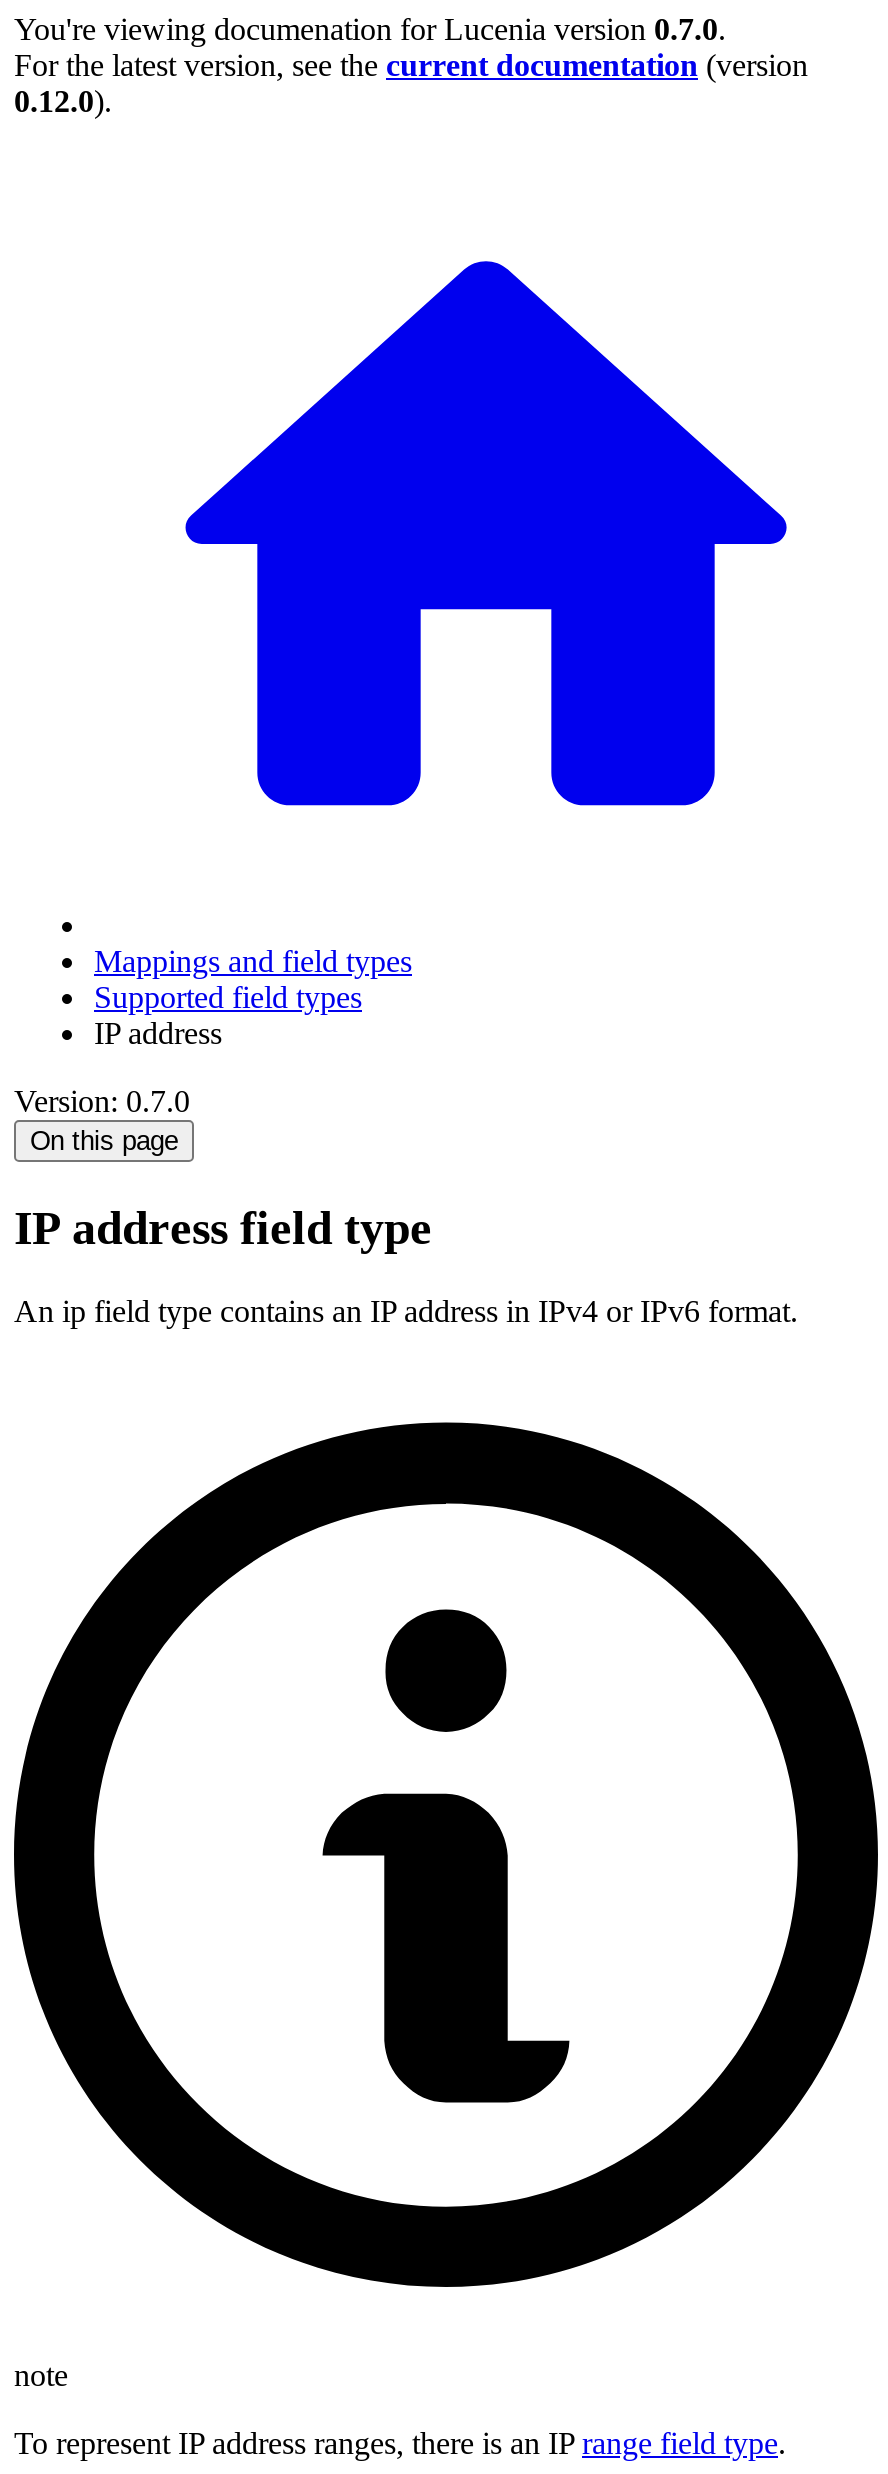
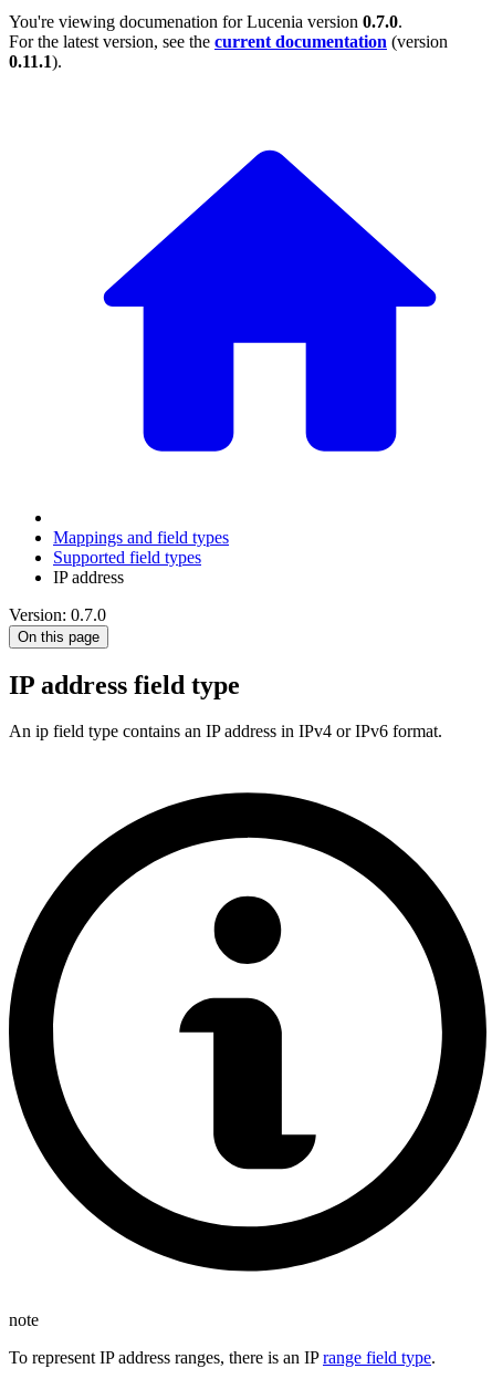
[14,83,112,117] 0.12.0). -> [9,52,62,70] 0.11.1).

